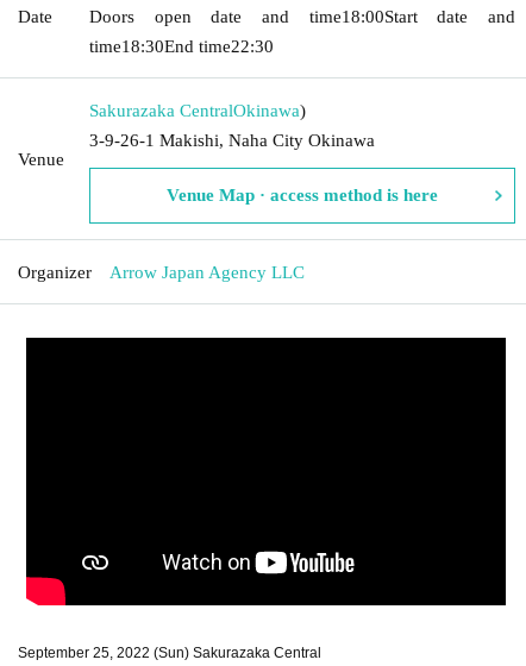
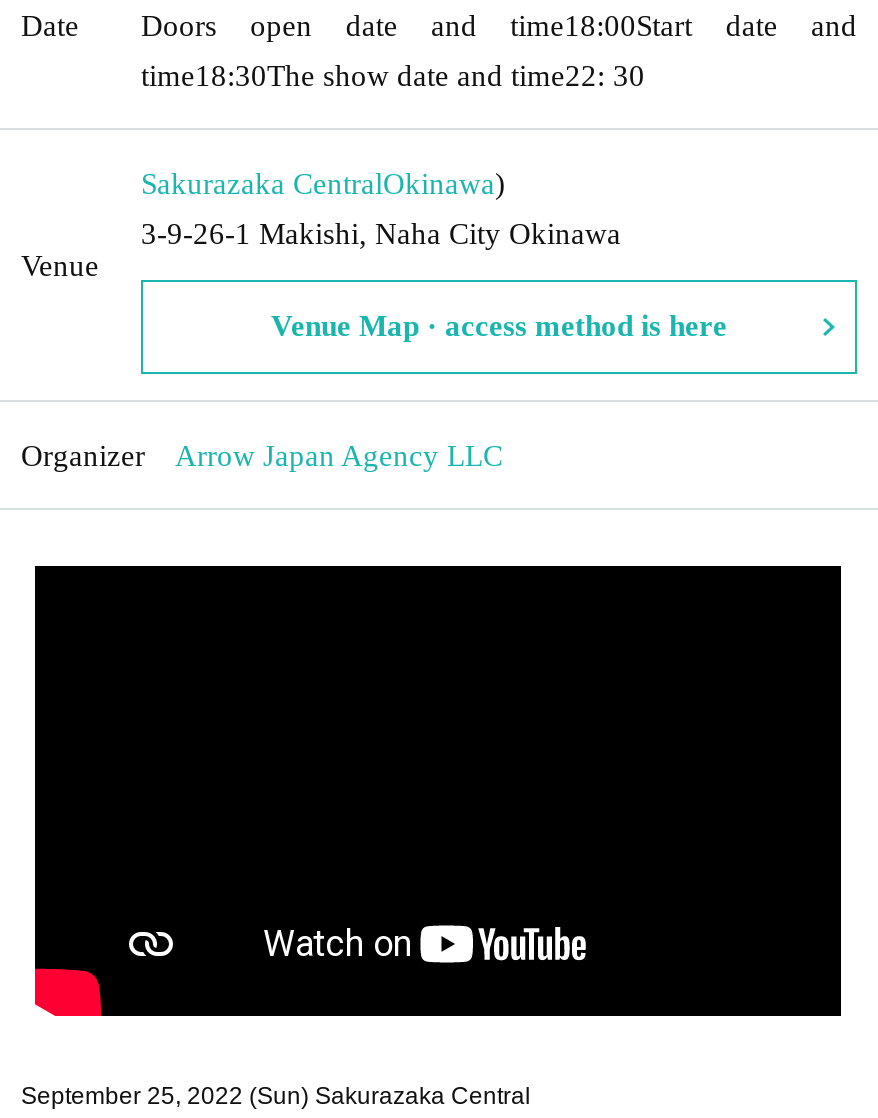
[89,36,274,55] time18:30End time22:30 -> [141,59,645,91] time18:30The show date and time22: 30

